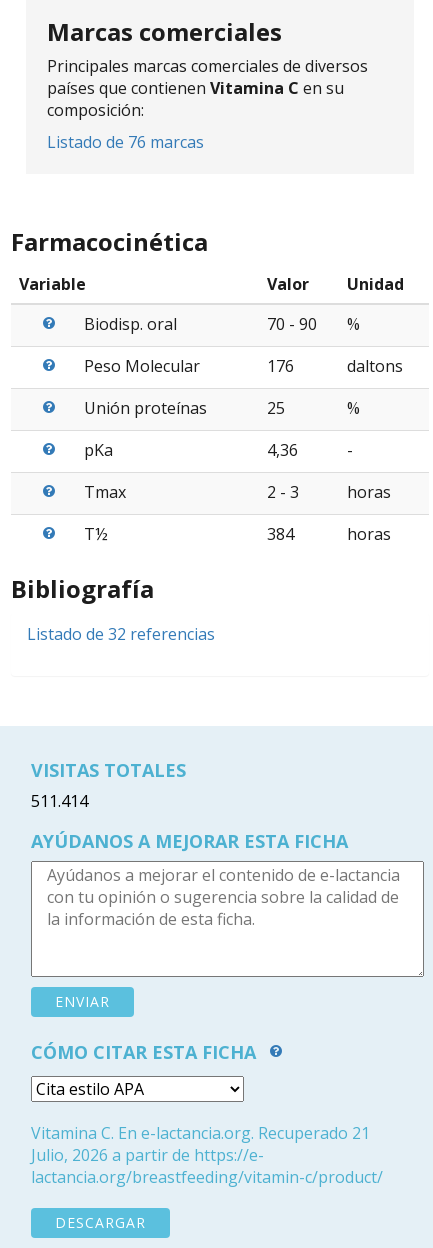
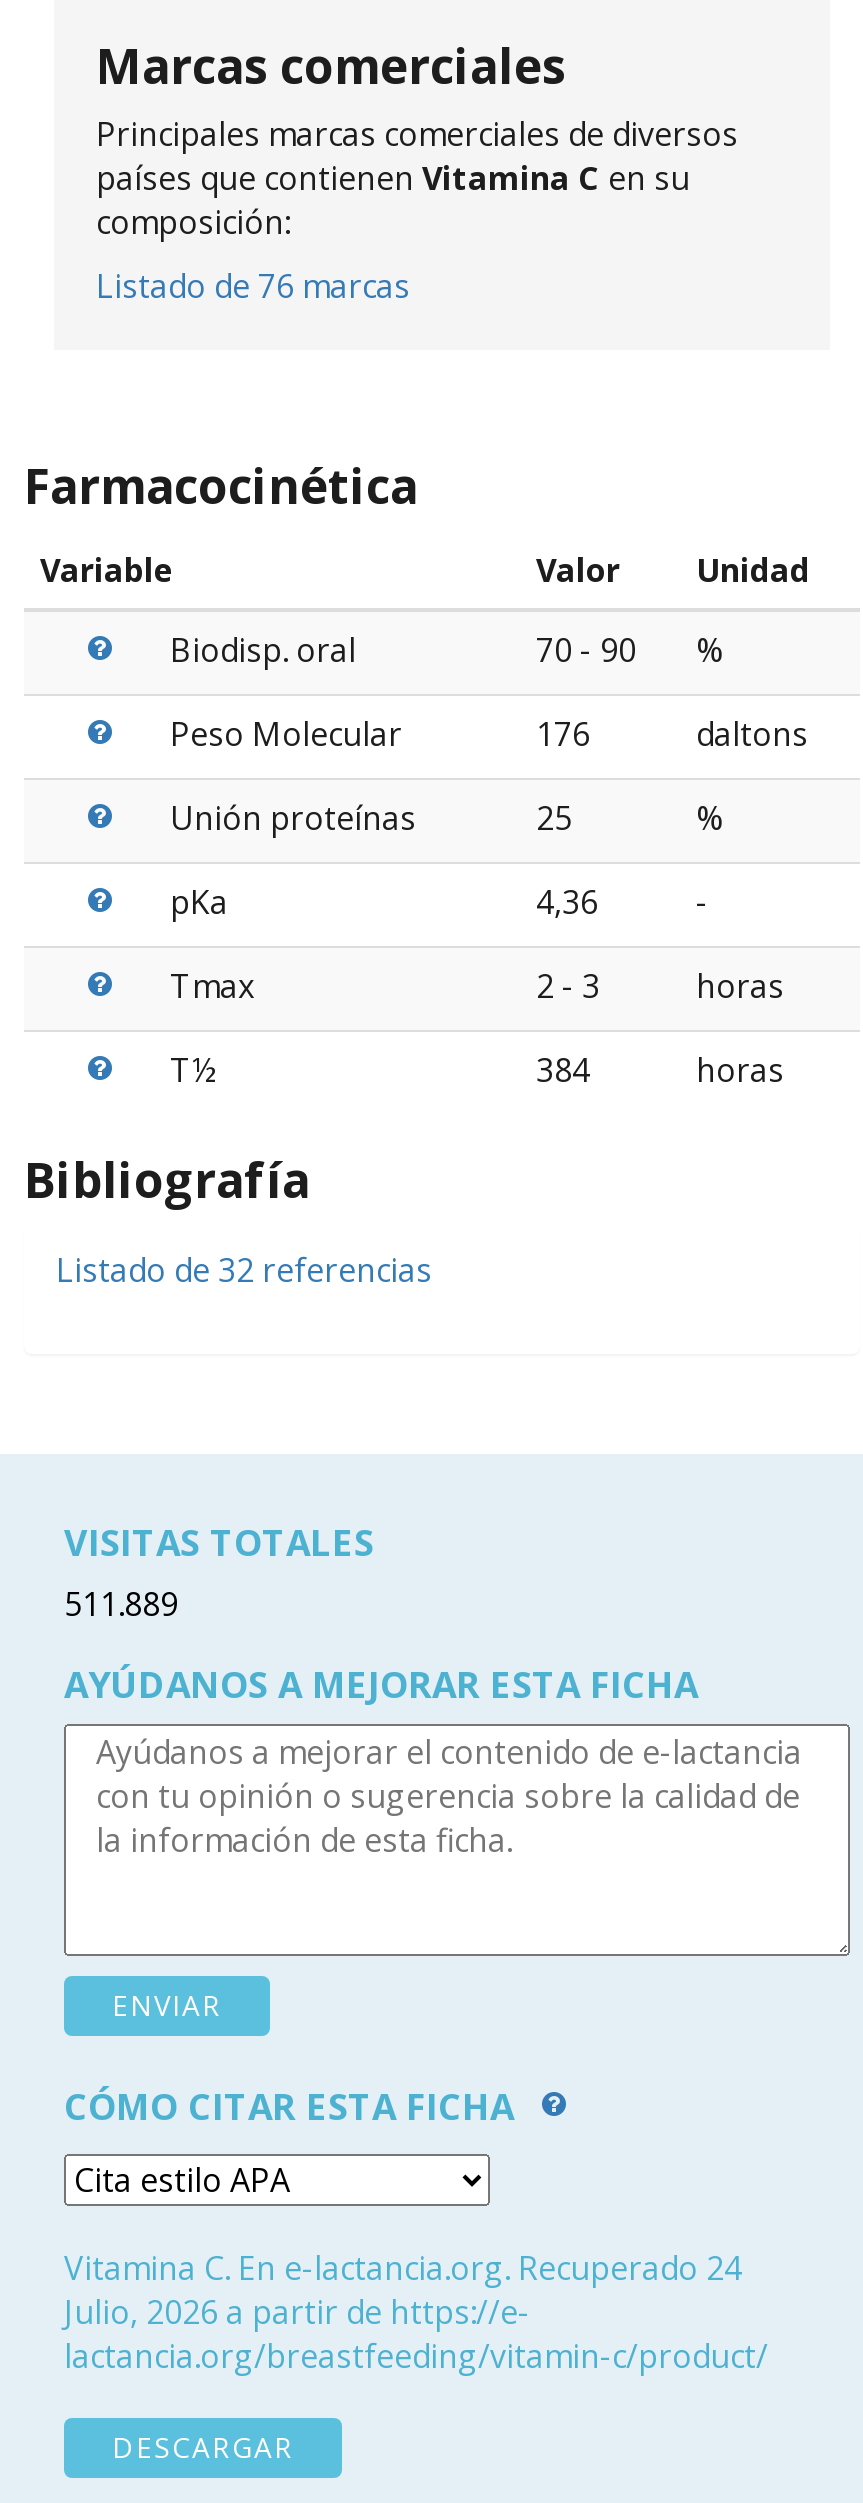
[31,790,88,812] 511.414 -> [64,1582,178,1626] 511.889
[31,1122,370,1144] Vitamina C. En e-lactancia.org. Recuperado 21 -> [64,2246,742,2290] Vitamina C. En e-lactancia.org. Recuperado 24

